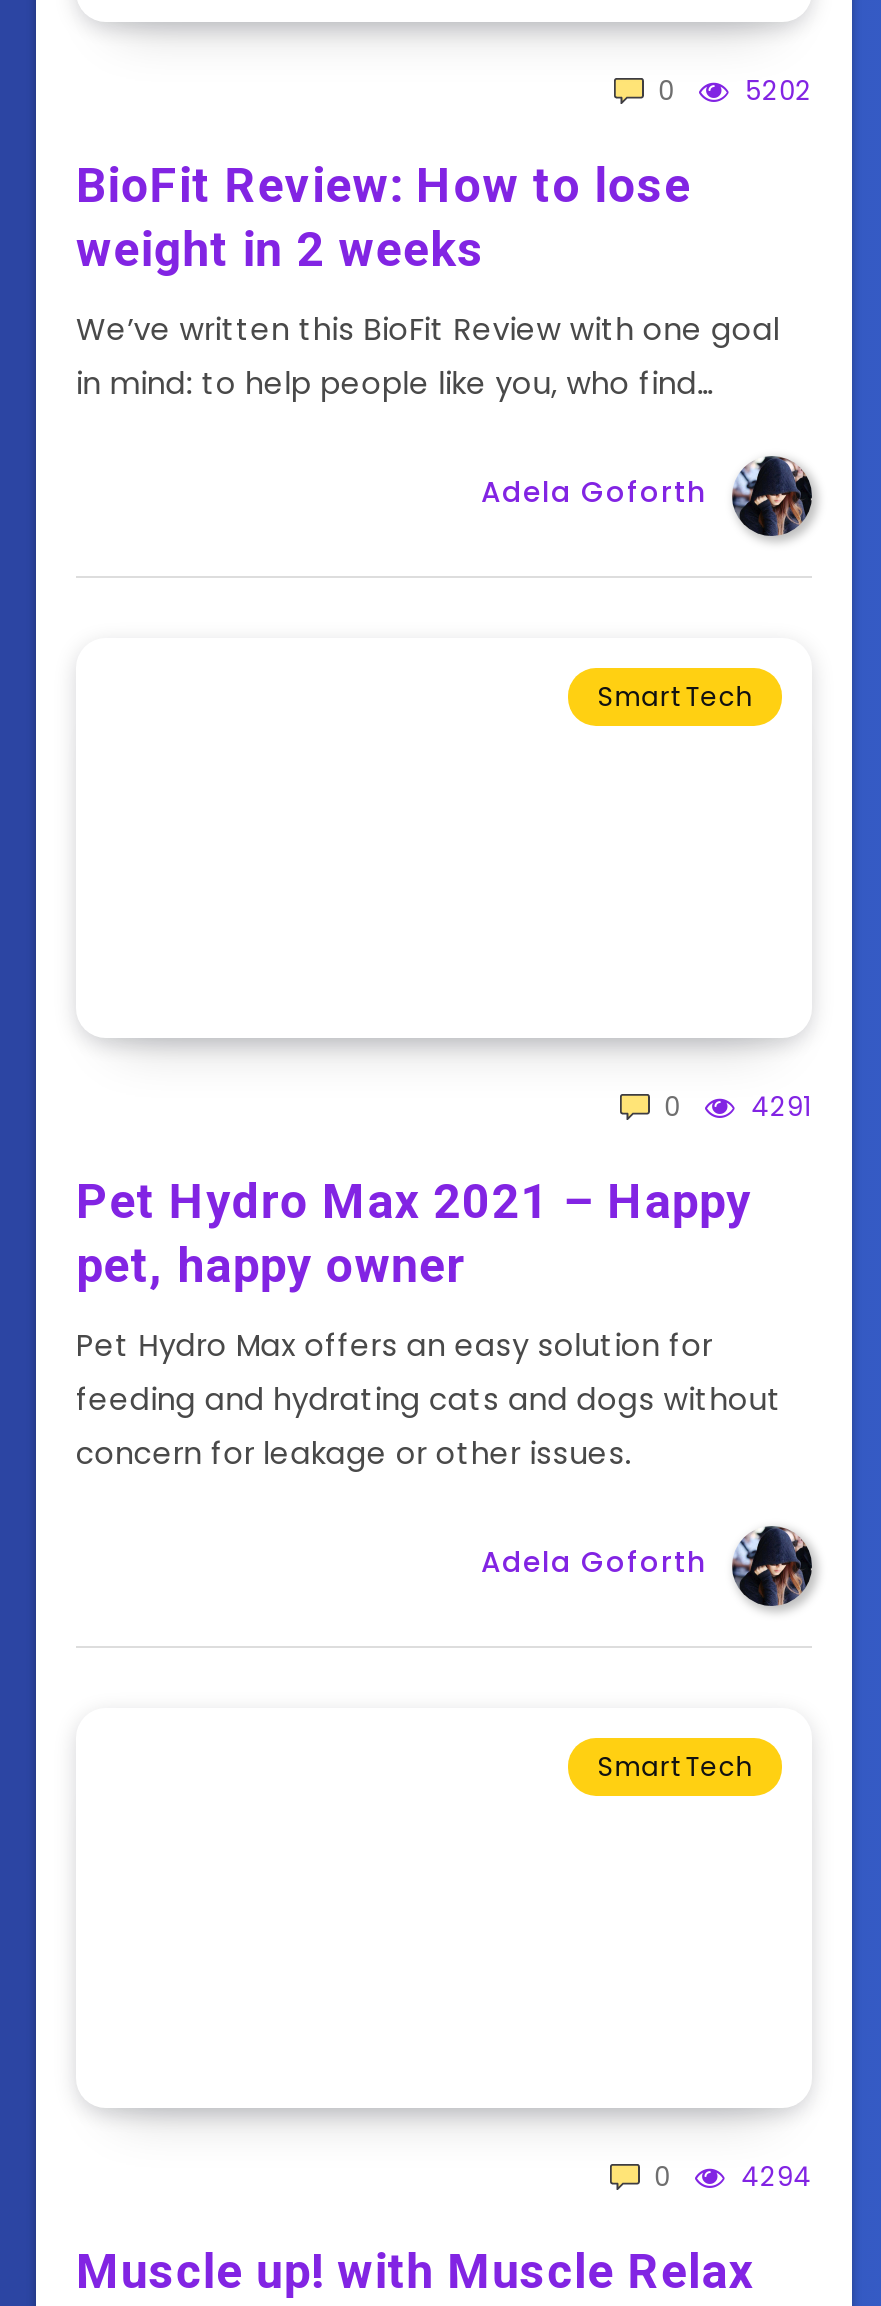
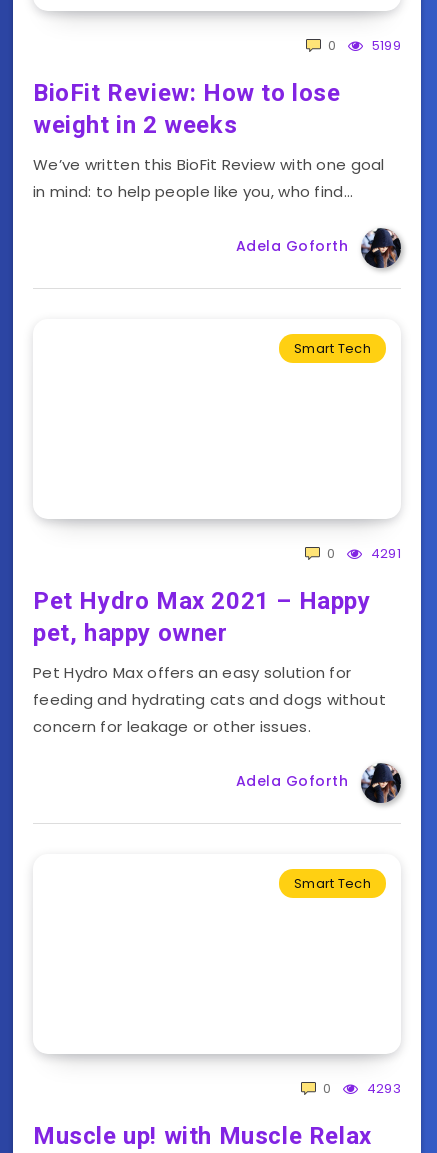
[658,73,812,111] 0 5202 -> [328,36,401,55] 0 5199
[654,2159,812,2197] 0 4294 -> [323,1079,401,1098] 0 4293

